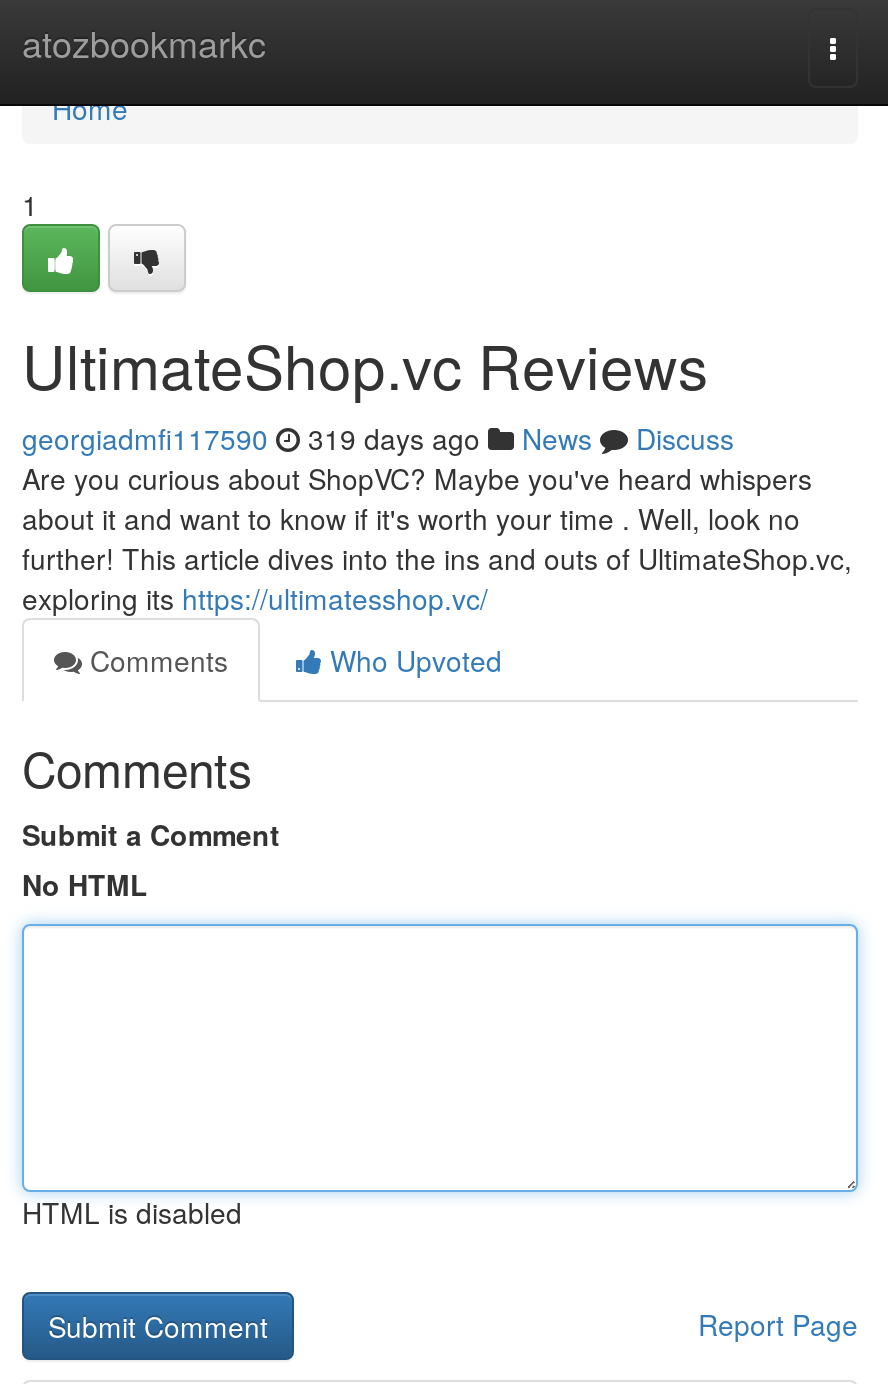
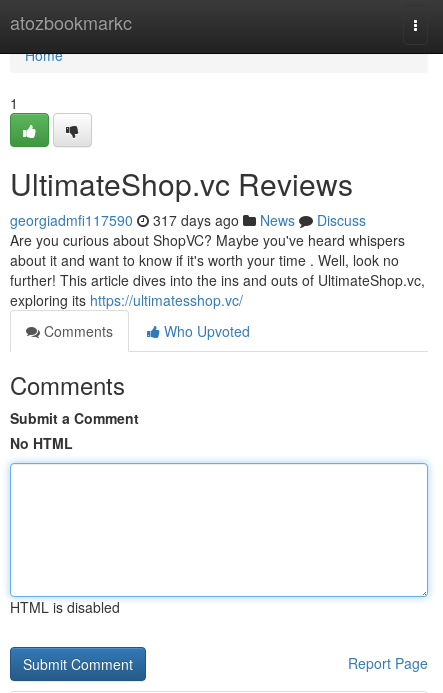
[22,418,734,458] georgiadmfi117590 319 days ago News Discuss -> [10,210,366,230] georgiadmfi117590 317 days ago News Discuss

